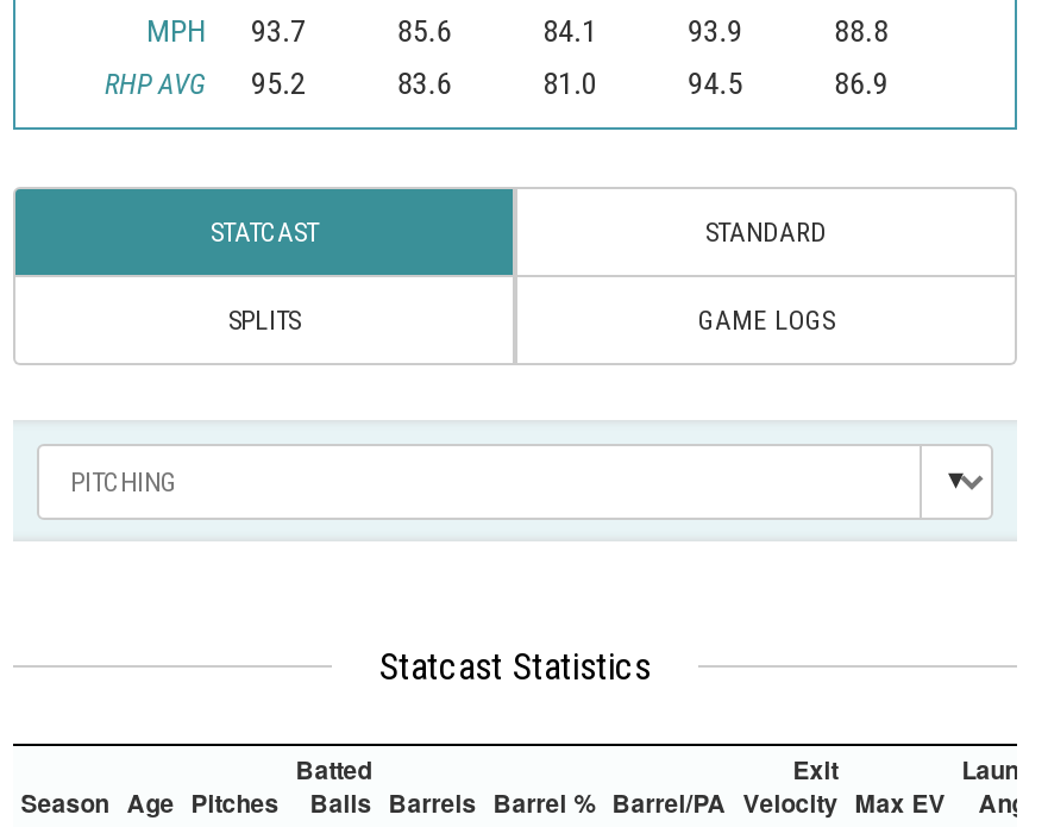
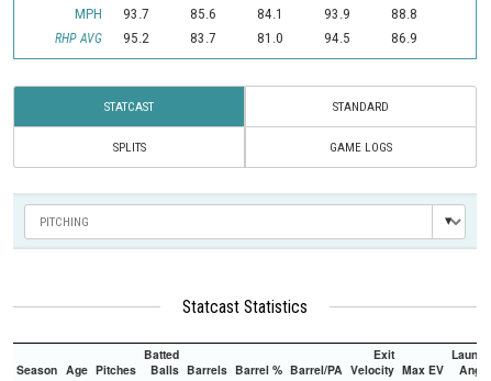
[397,65,452,102] 83.6 -> [190,30,216,46] 83.7

